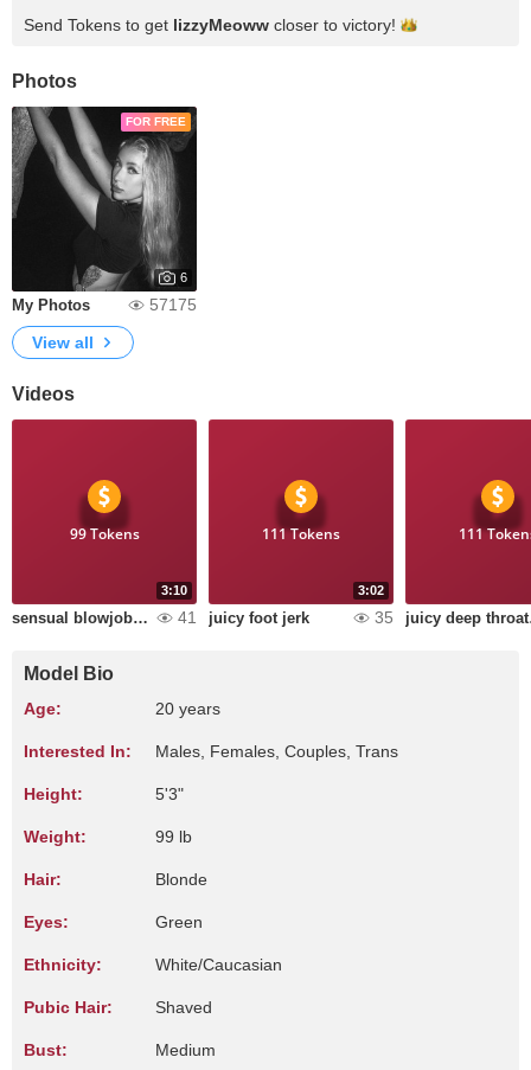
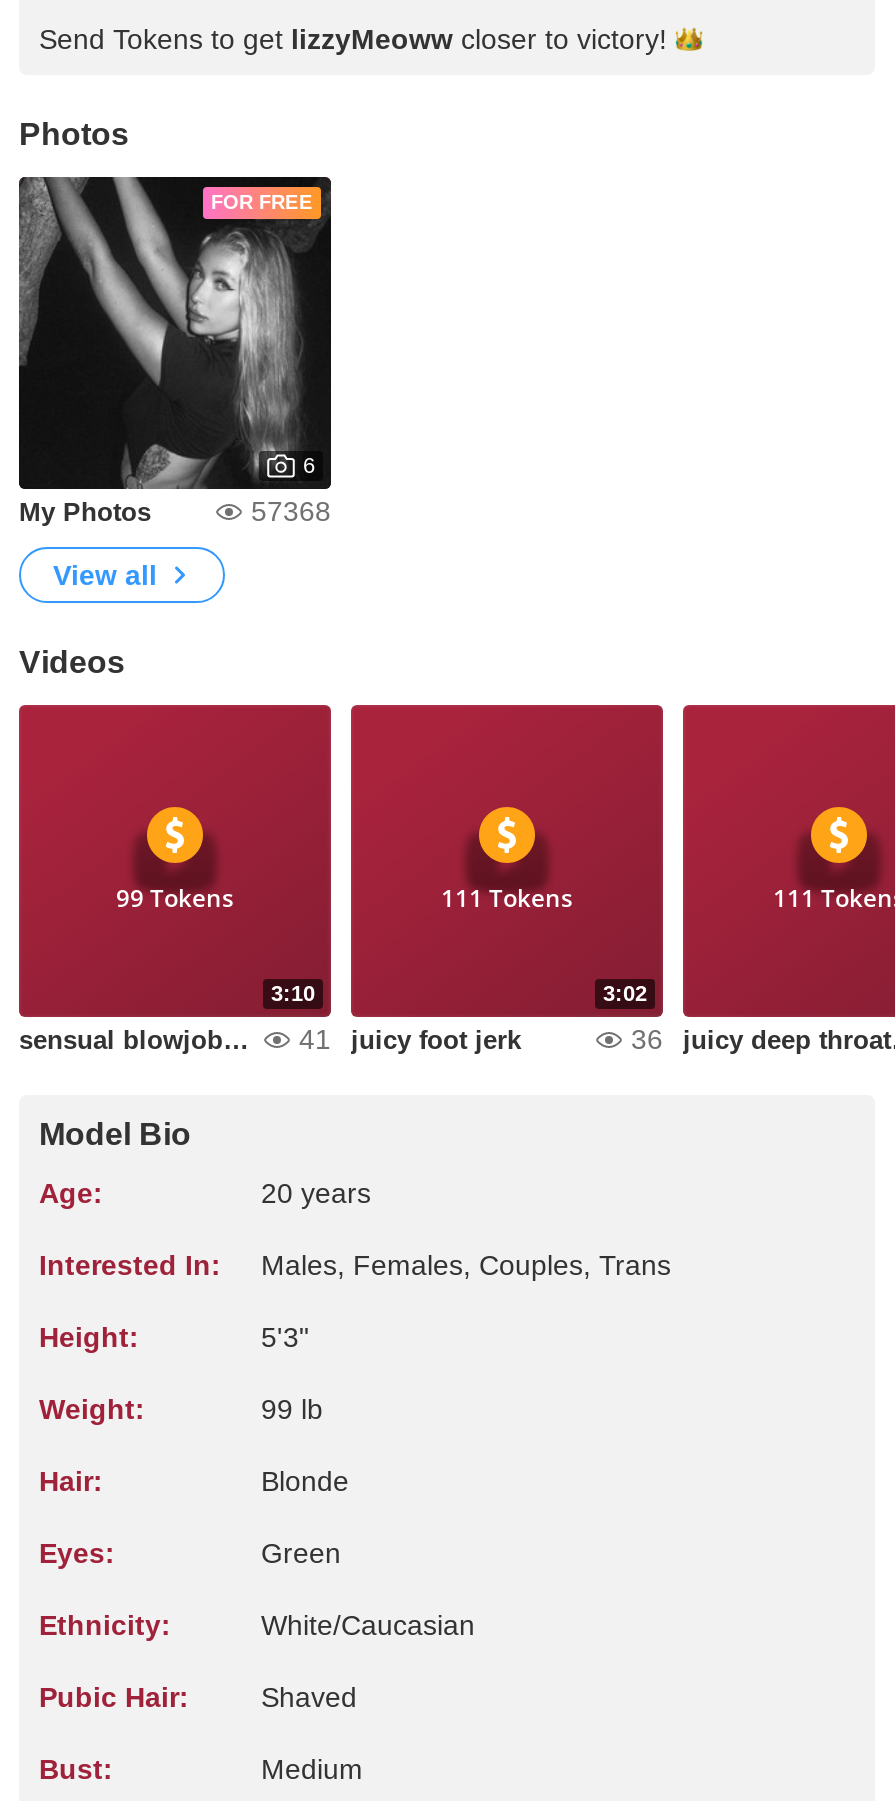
[149,295,197,314] 57175 -> [251,495,331,527] 57368
[375,608,394,627] 35 -> [631,1023,663,1055] 36

